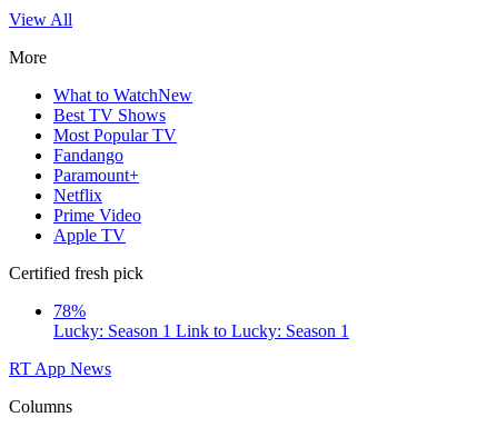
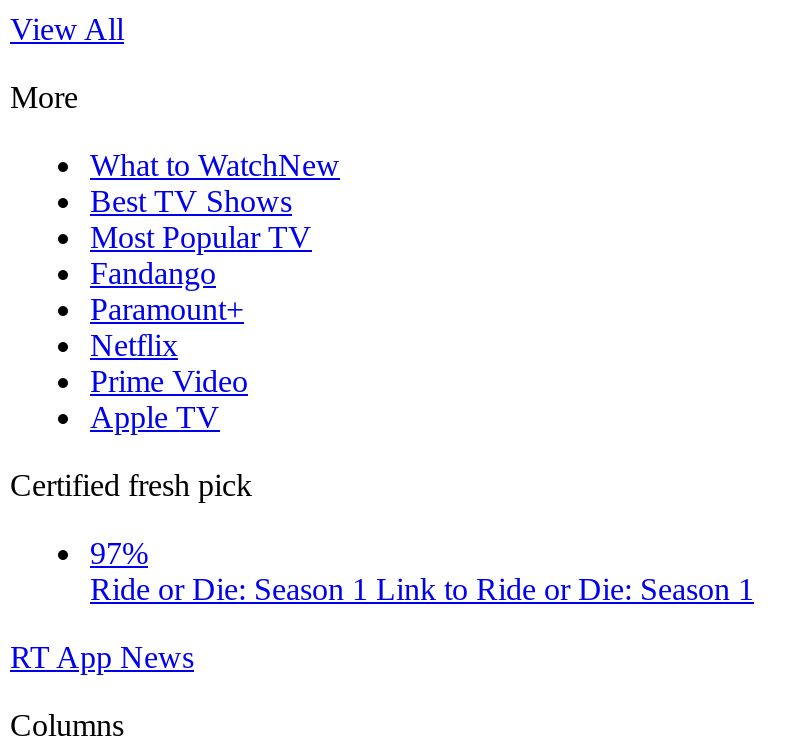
[53,301,349,340] 78% | Lucky: Season 1 Link to Lucky: Season 1 -> [90,536,754,606] 97% | Ride or Die: Season 1 Link to Ride or Die: Season 1

